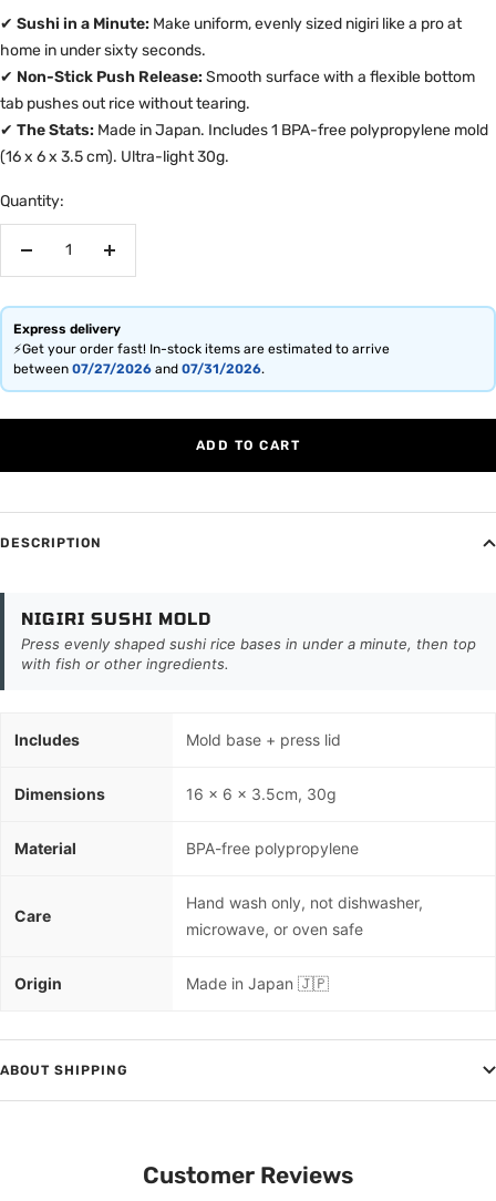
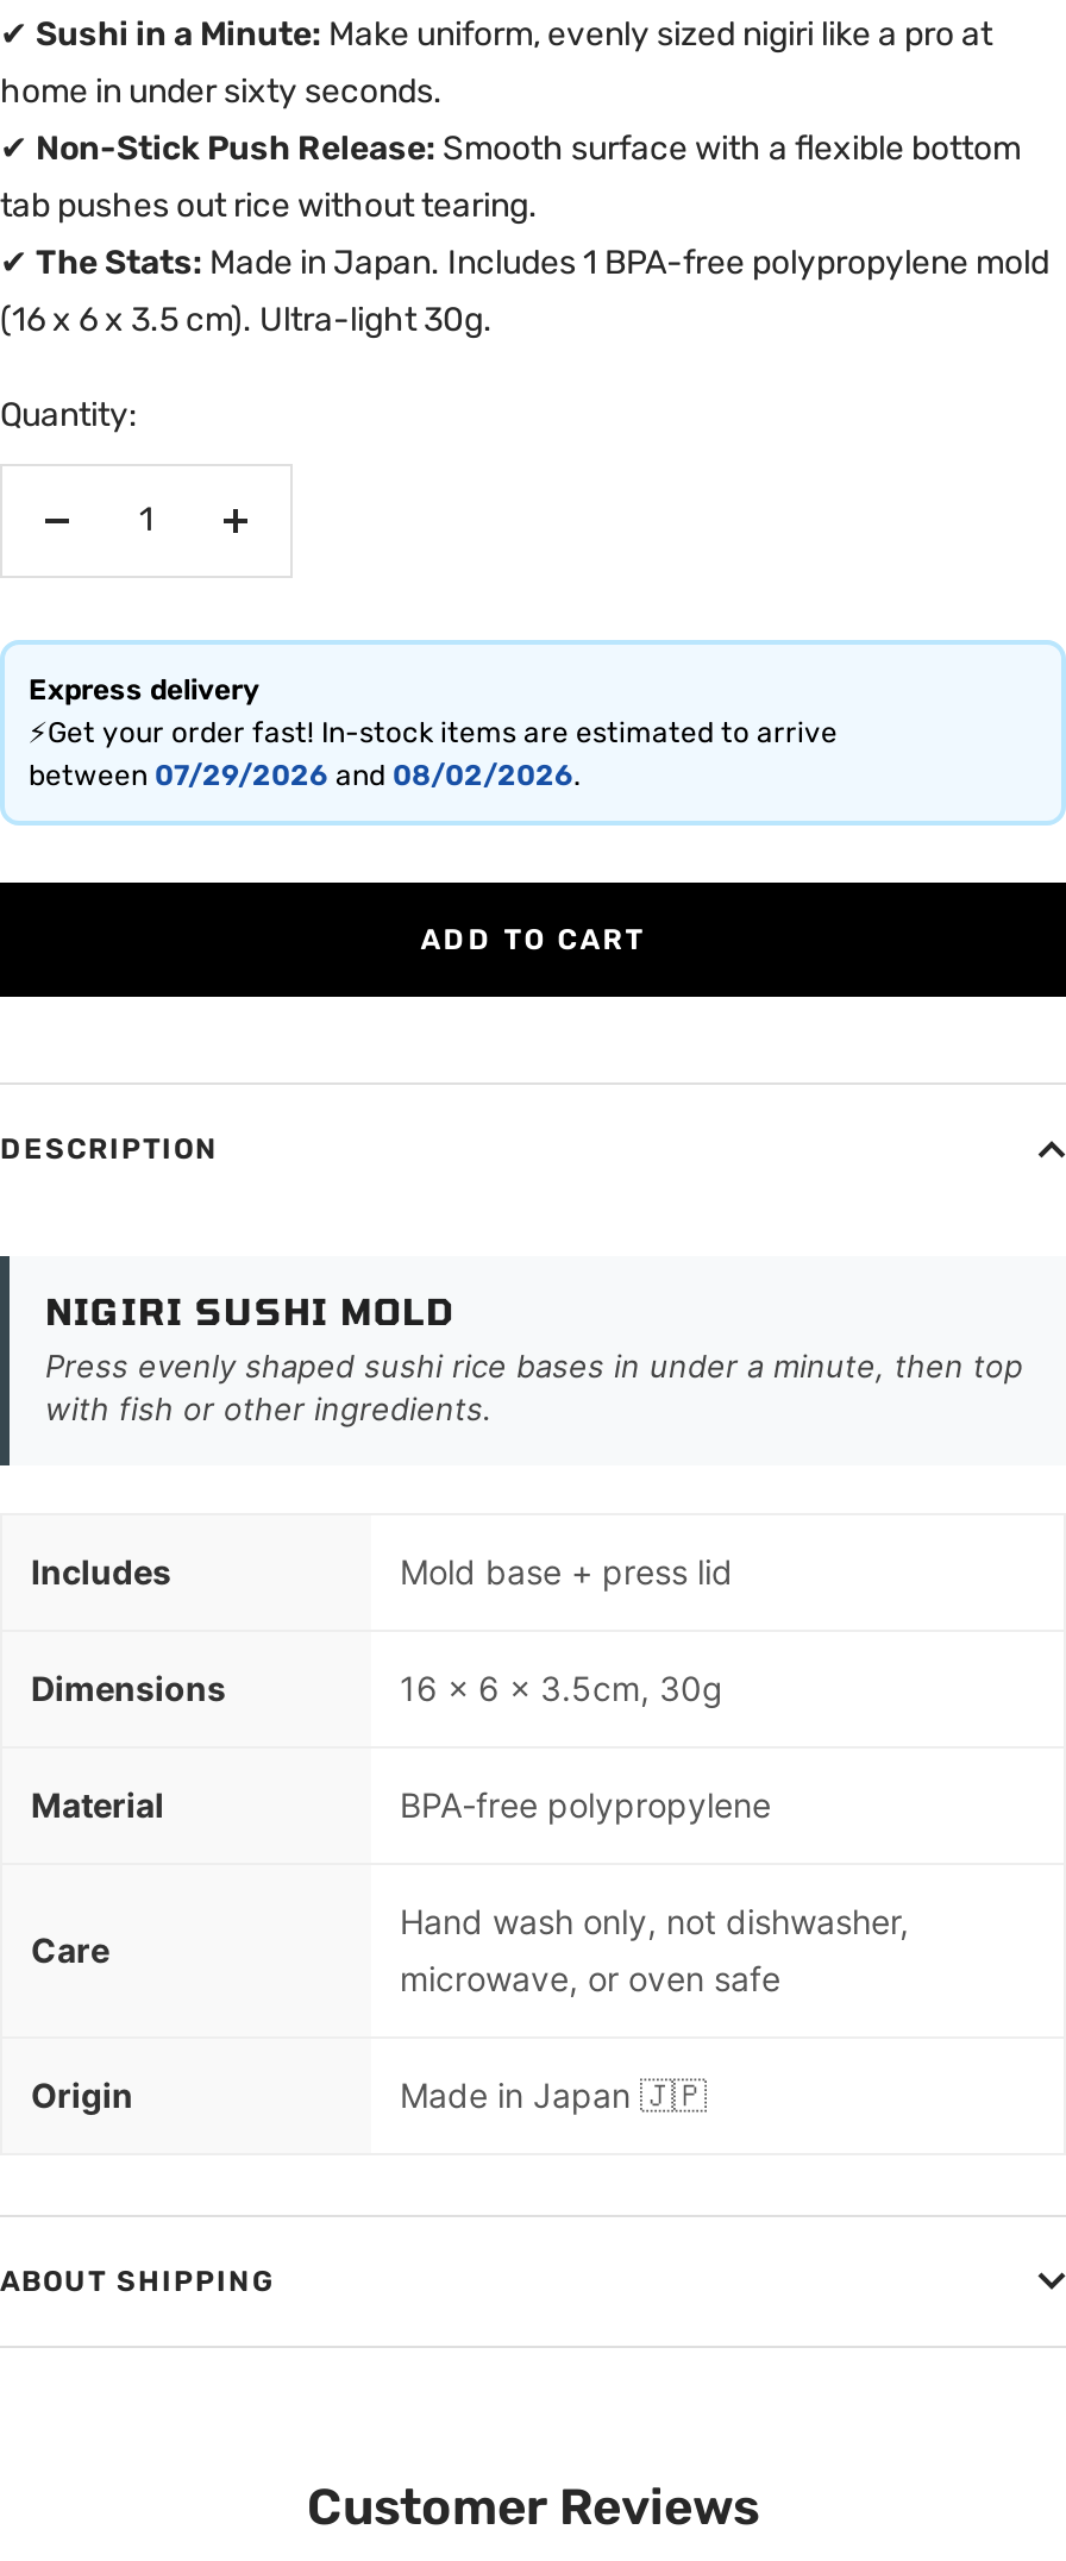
[13,361,265,376] between 07/27/2026 and 07/31/2026. -> [29,758,581,791] between 07/29/2026 and 08/02/2026.

